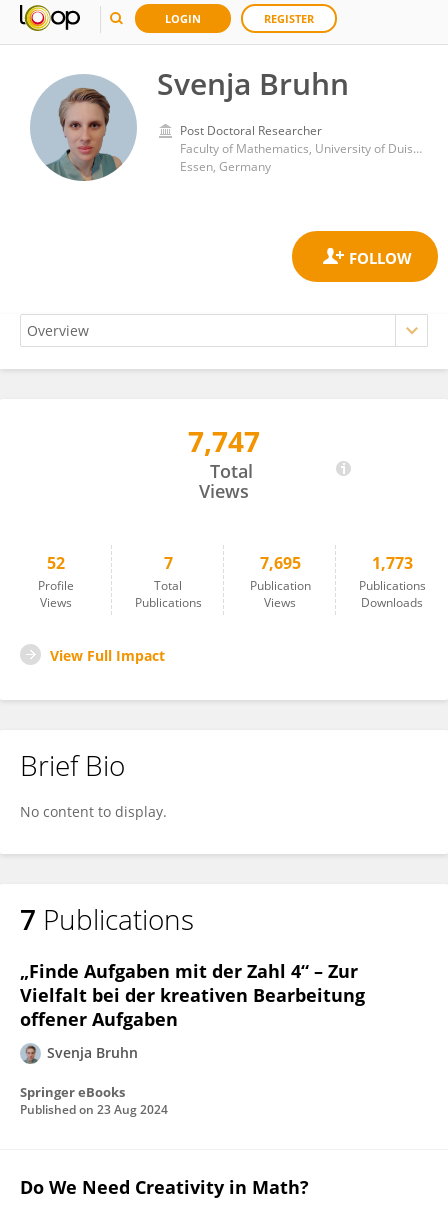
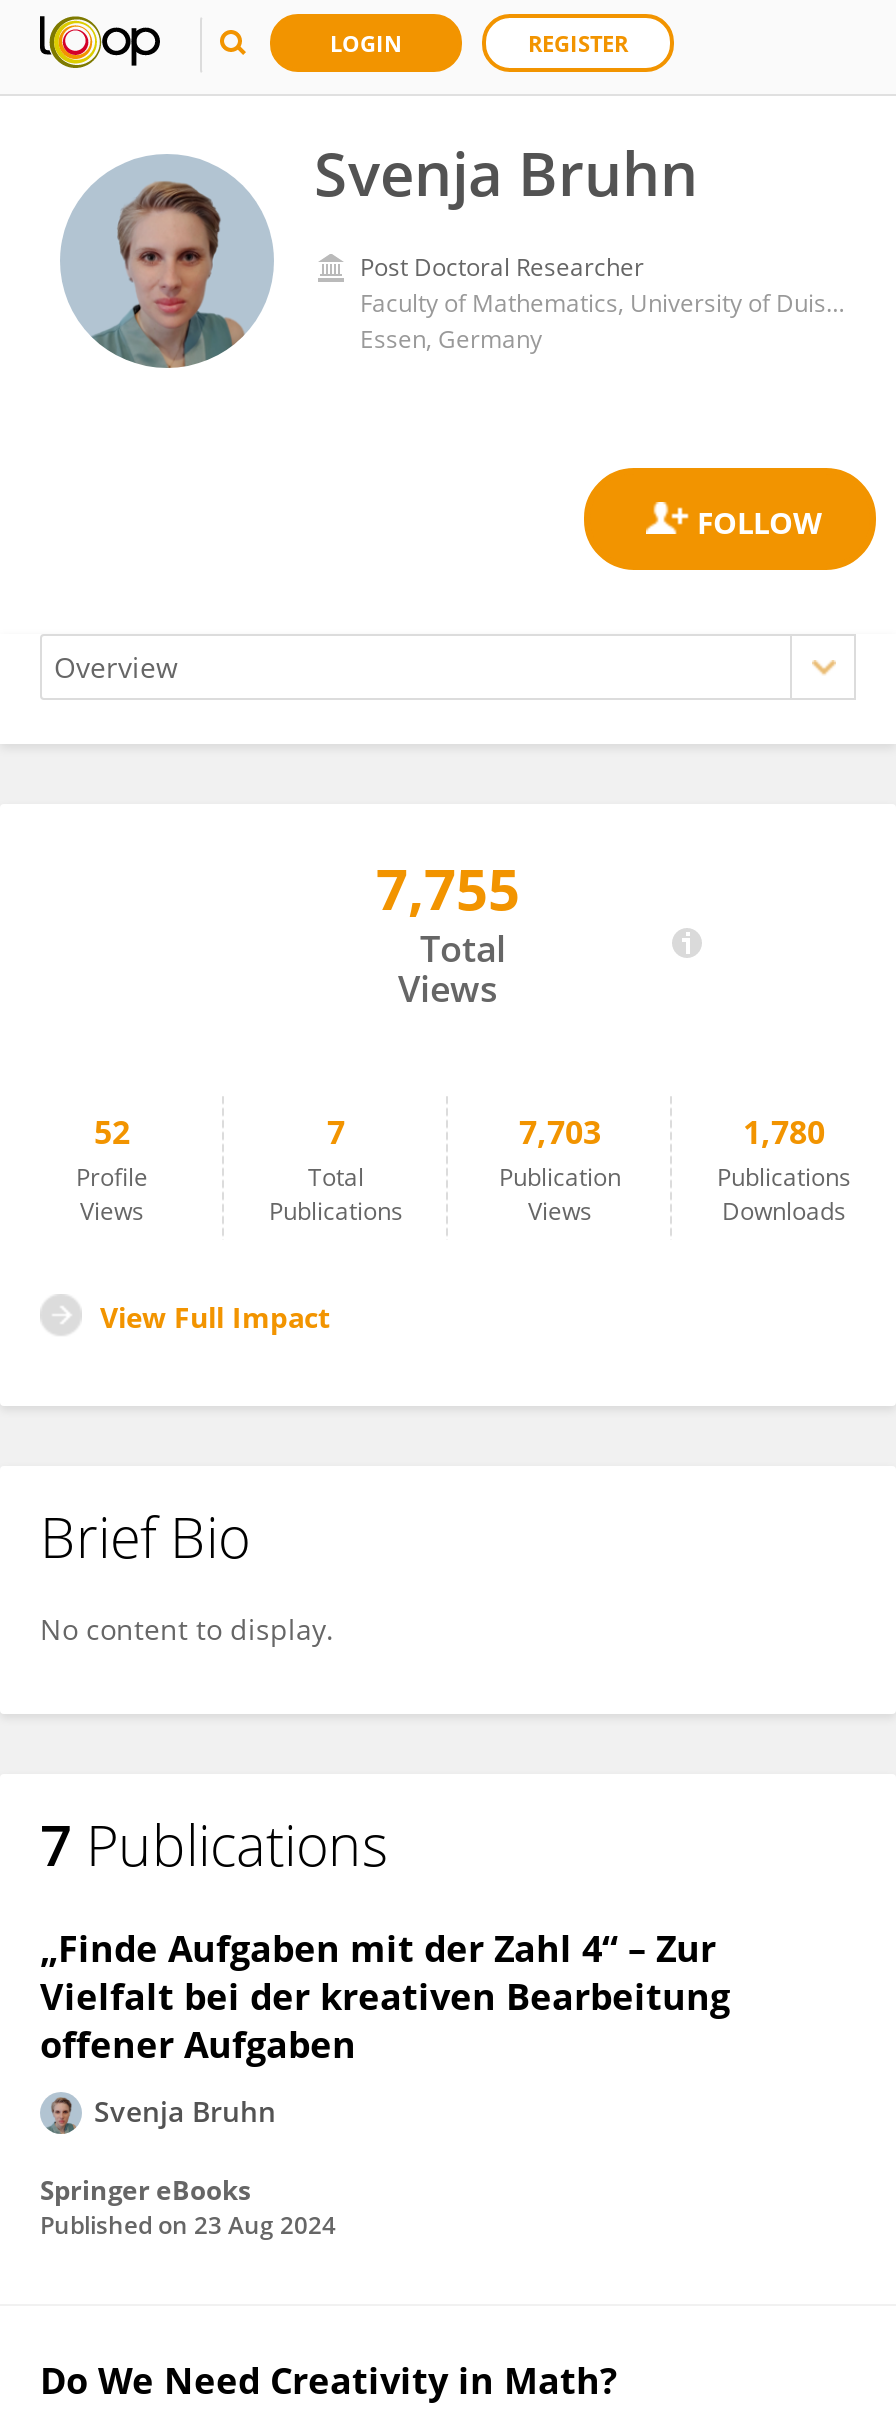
[188,422,260,460] 7,747 -> [376,850,520,926] 7,755
[259,552,300,574] 7,695 -> [519,1110,601,1154] 7,703
[371,552,412,574] 1,773 -> [743,1110,825,1154] 1,780

